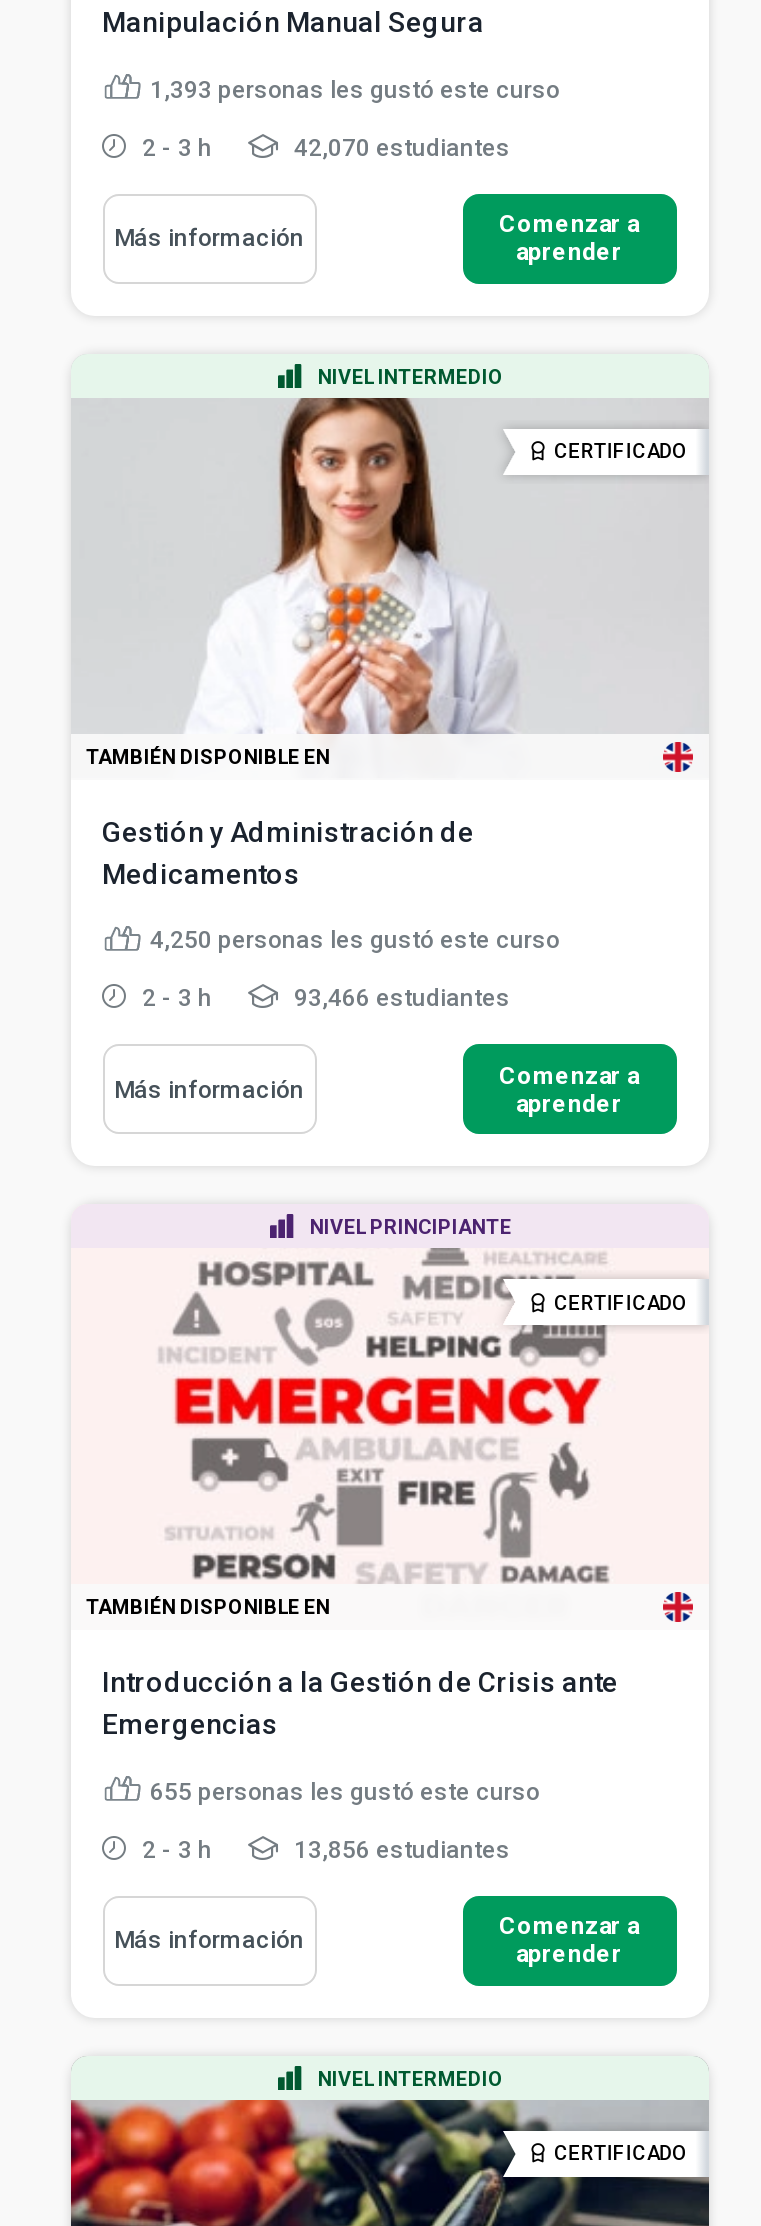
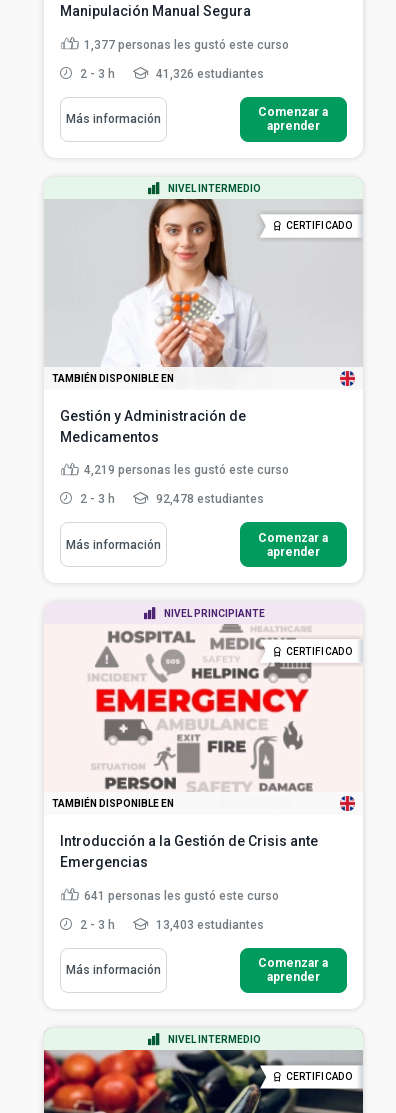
[150,76,560,104] 1,393 personas les gustó este curso -> [83,38,288,52] 1,377 personas les gustó este curso
[288,133,510,161] 42,070 estudiantes -> [152,66,263,80] 41,326 estudiantes
[150,926,560,954] 4,250 personas les gustó este curso -> [83,463,288,477] 4,219 personas les gustó este curso
[288,984,510,1012] 93,466 estudiantes -> [152,492,263,506] 92,478 estudiantes
[150,1778,540,1806] 655 personas les gustó este curso -> [83,889,278,903] 641 personas les gustó este curso
[288,1835,510,1863] 13,856 estudiantes -> [152,917,263,931] 13,403 estudiantes

